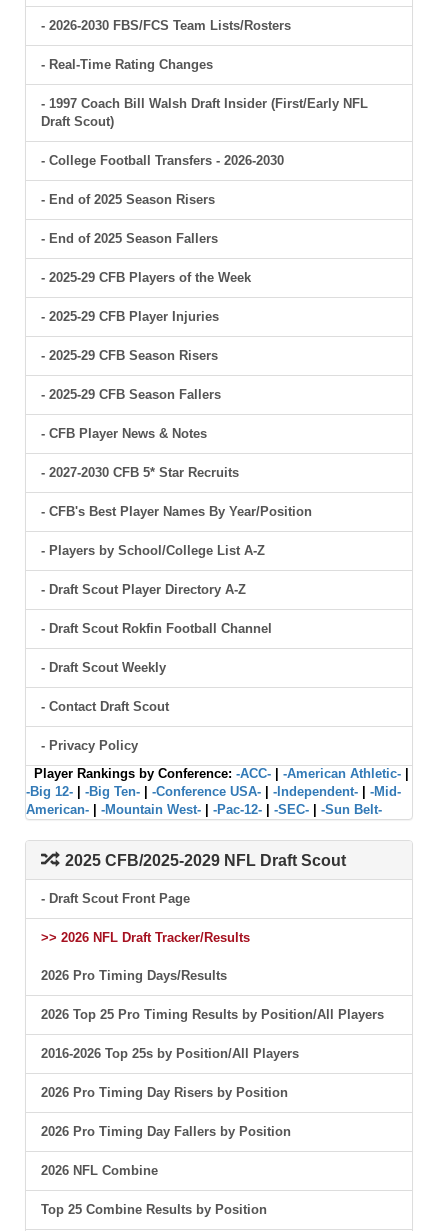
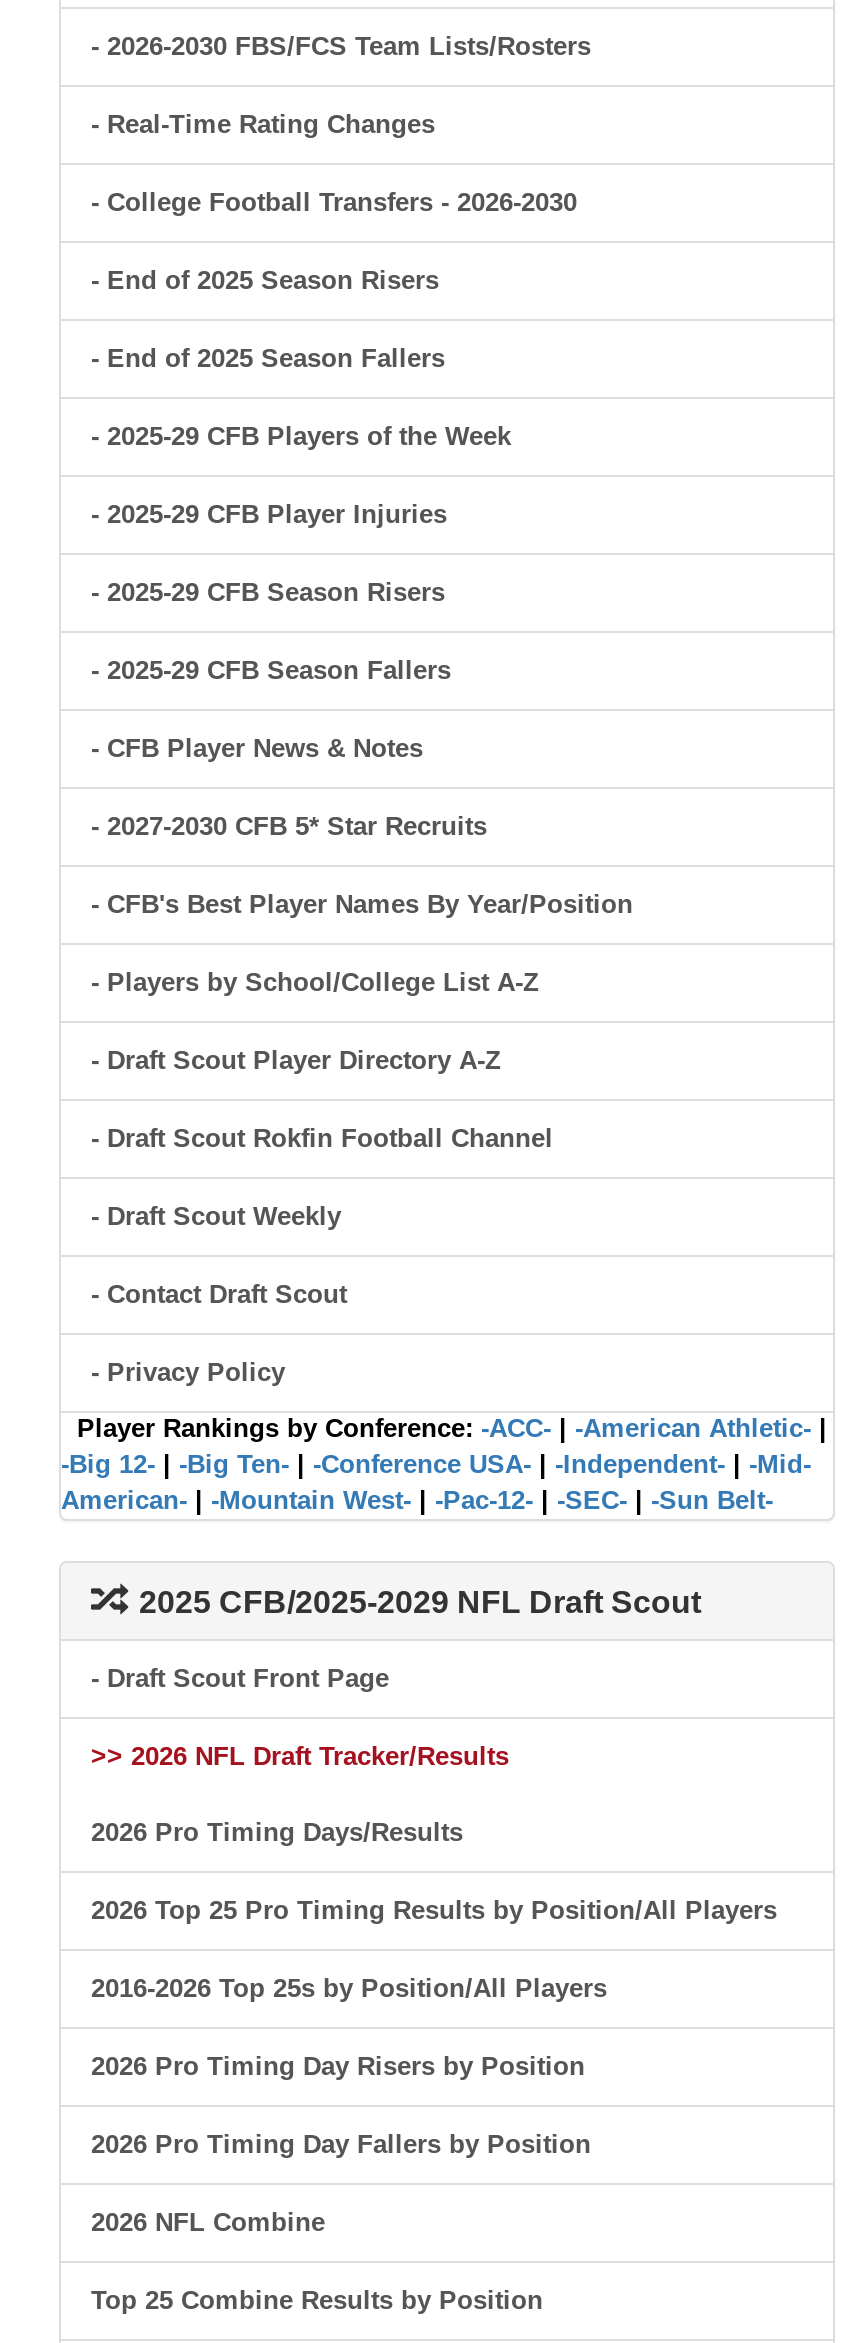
[41,96,368,129] - 1997 Coach Bill Walsh Draft Insider (First/Early NFL | Draft Scout) -> none

